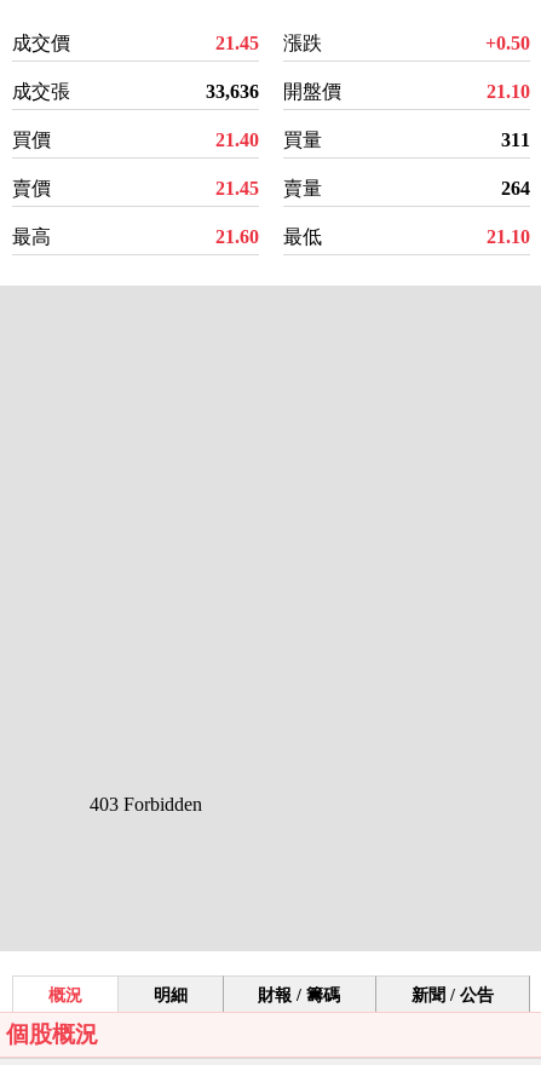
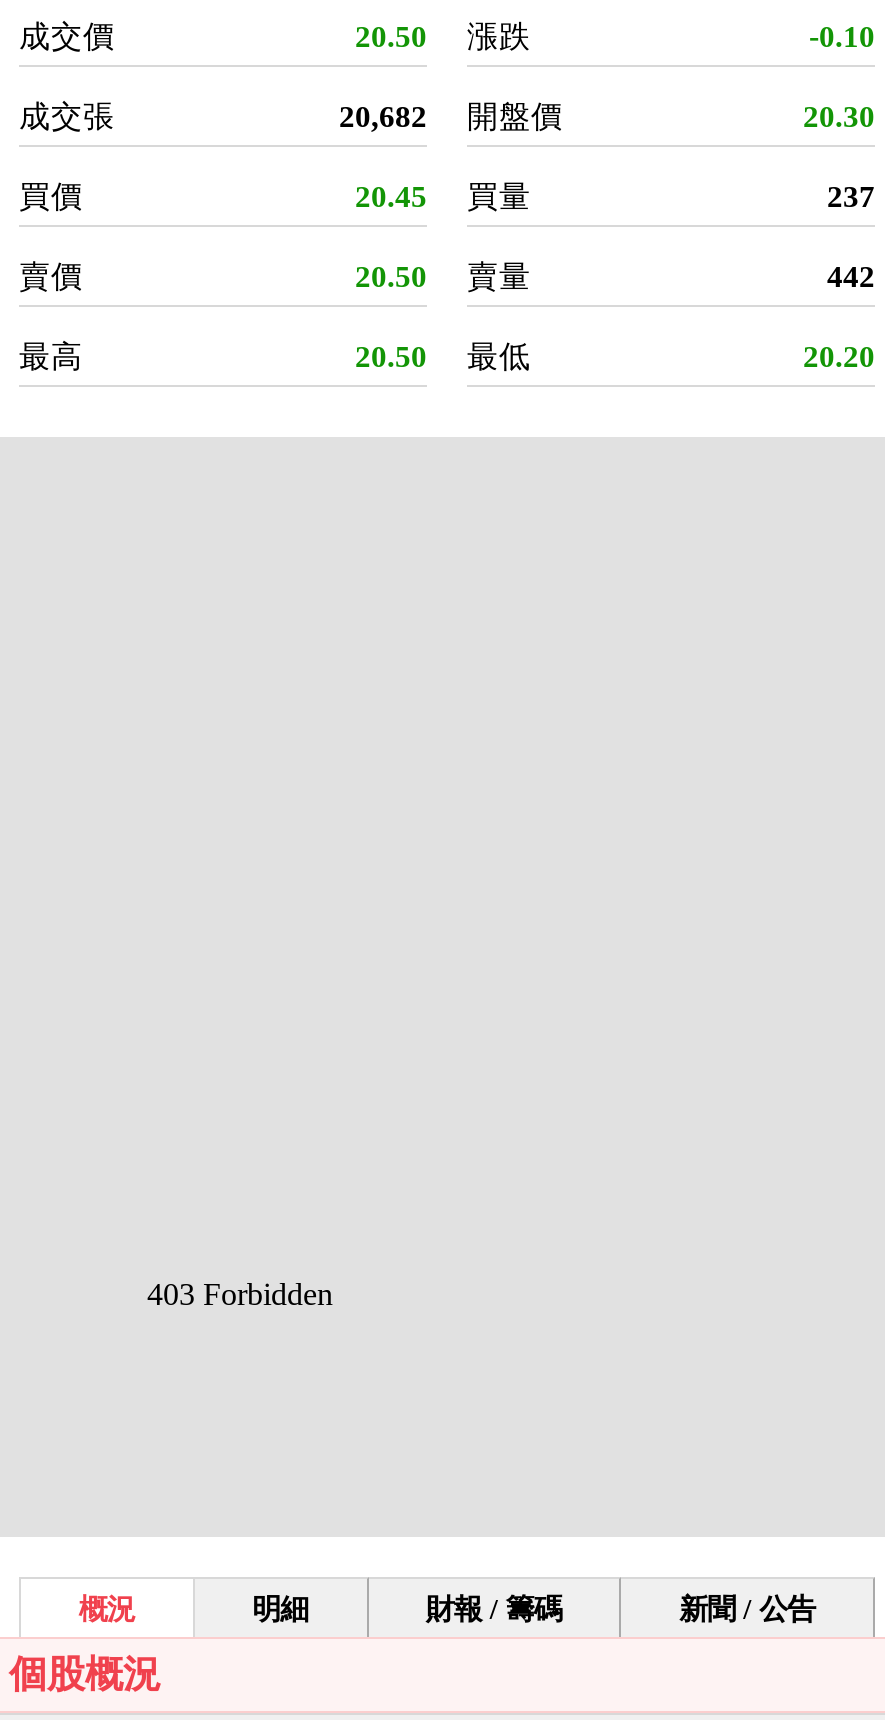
[215,33,322,53] 21.45 漲跌 -> [355,19,531,53] 20.50 漲跌
[485,33,530,53] +0.50 -> [809,19,875,53] -0.10
[206,81,341,102] 33,636 開盤價 -> [339,99,563,133] 20,682 開盤價
[487,81,530,102] 21.10 -> [803,99,875,133] 20.30
[215,129,322,150] 21.40 買量 -> [355,179,531,213] 20.45 買量
[501,129,530,150] 311 -> [827,179,875,213] 237
[215,178,259,198] 21.45 -> [355,259,427,293] 20.50
[501,178,530,198] 264 -> [827,259,875,293] 442
[215,226,322,247] 21.60 最低 -> [355,339,531,373] 20.50 最低
[487,226,530,247] 21.10 -> [803,339,875,373] 20.20

